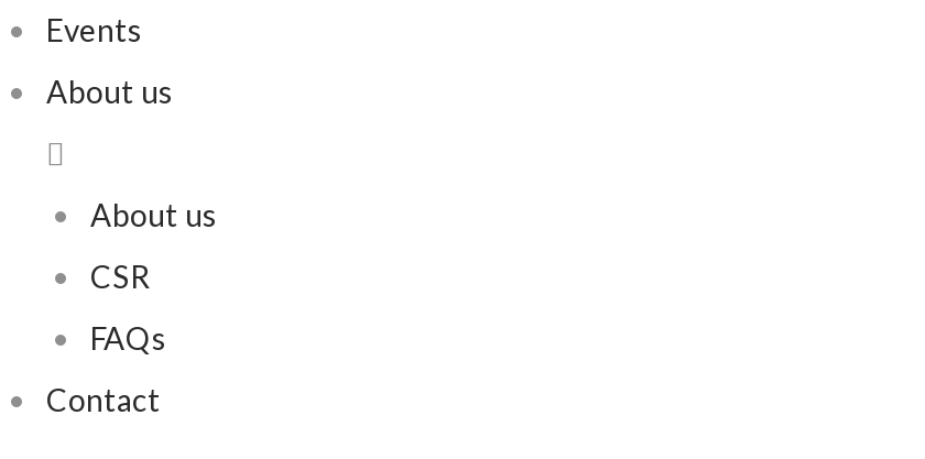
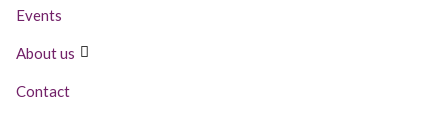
[90,197,218,358] About us | CSR | FAQs -> none

